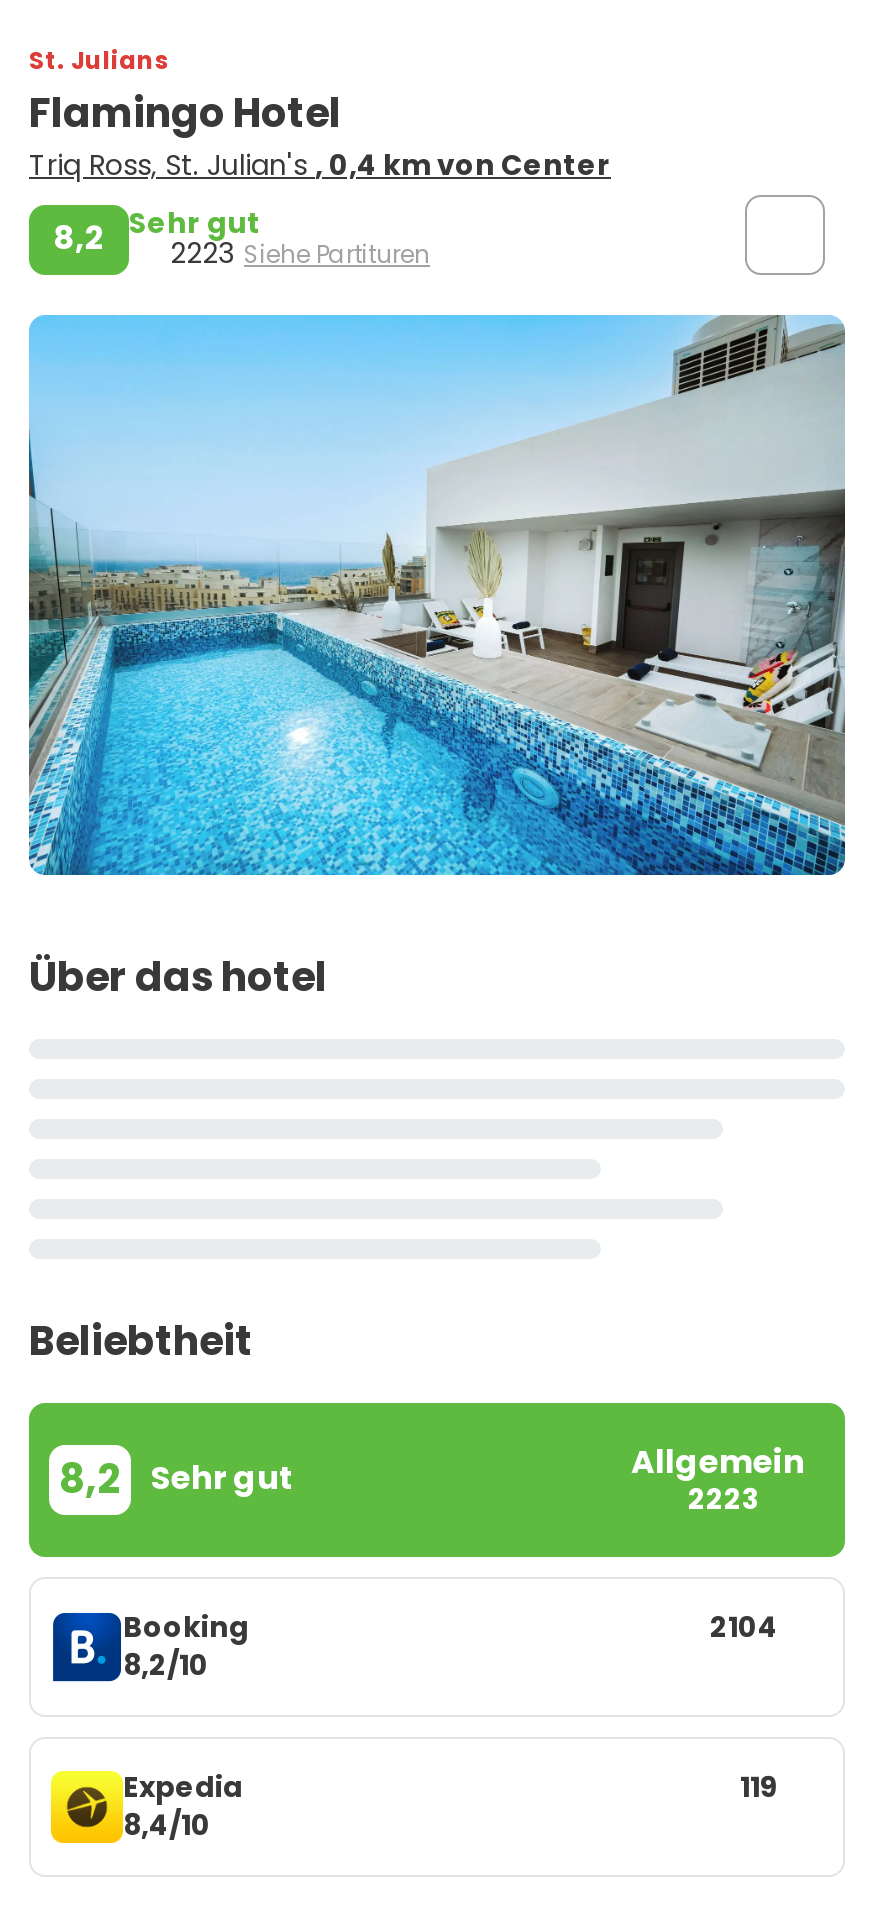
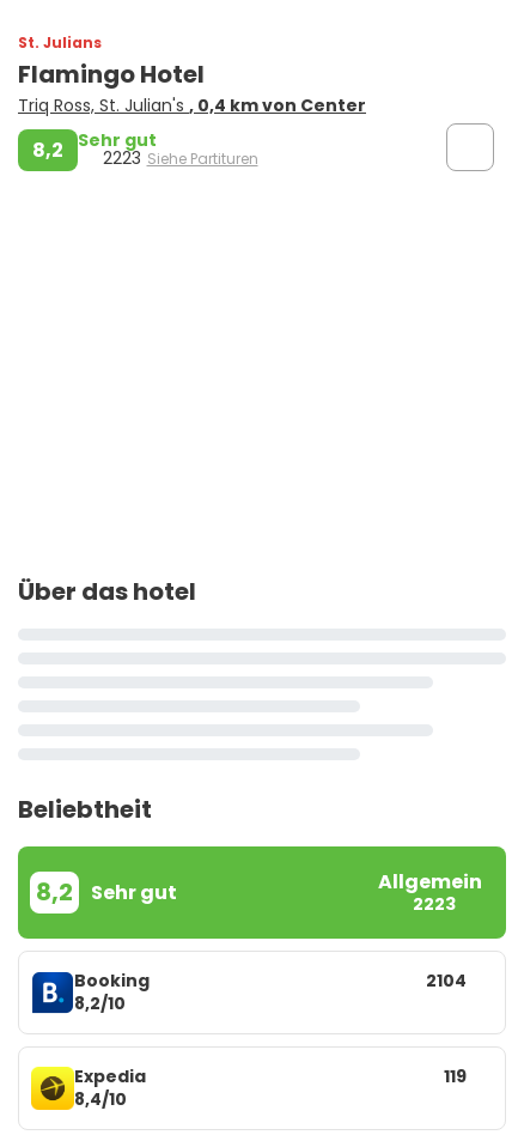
[27,313,847,877] [image] -> none

